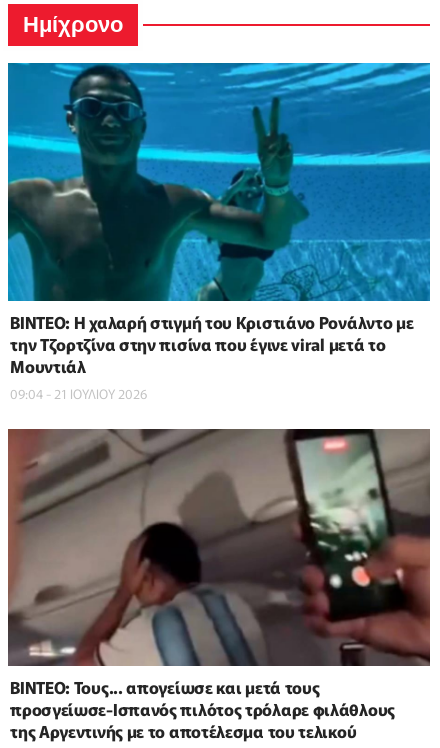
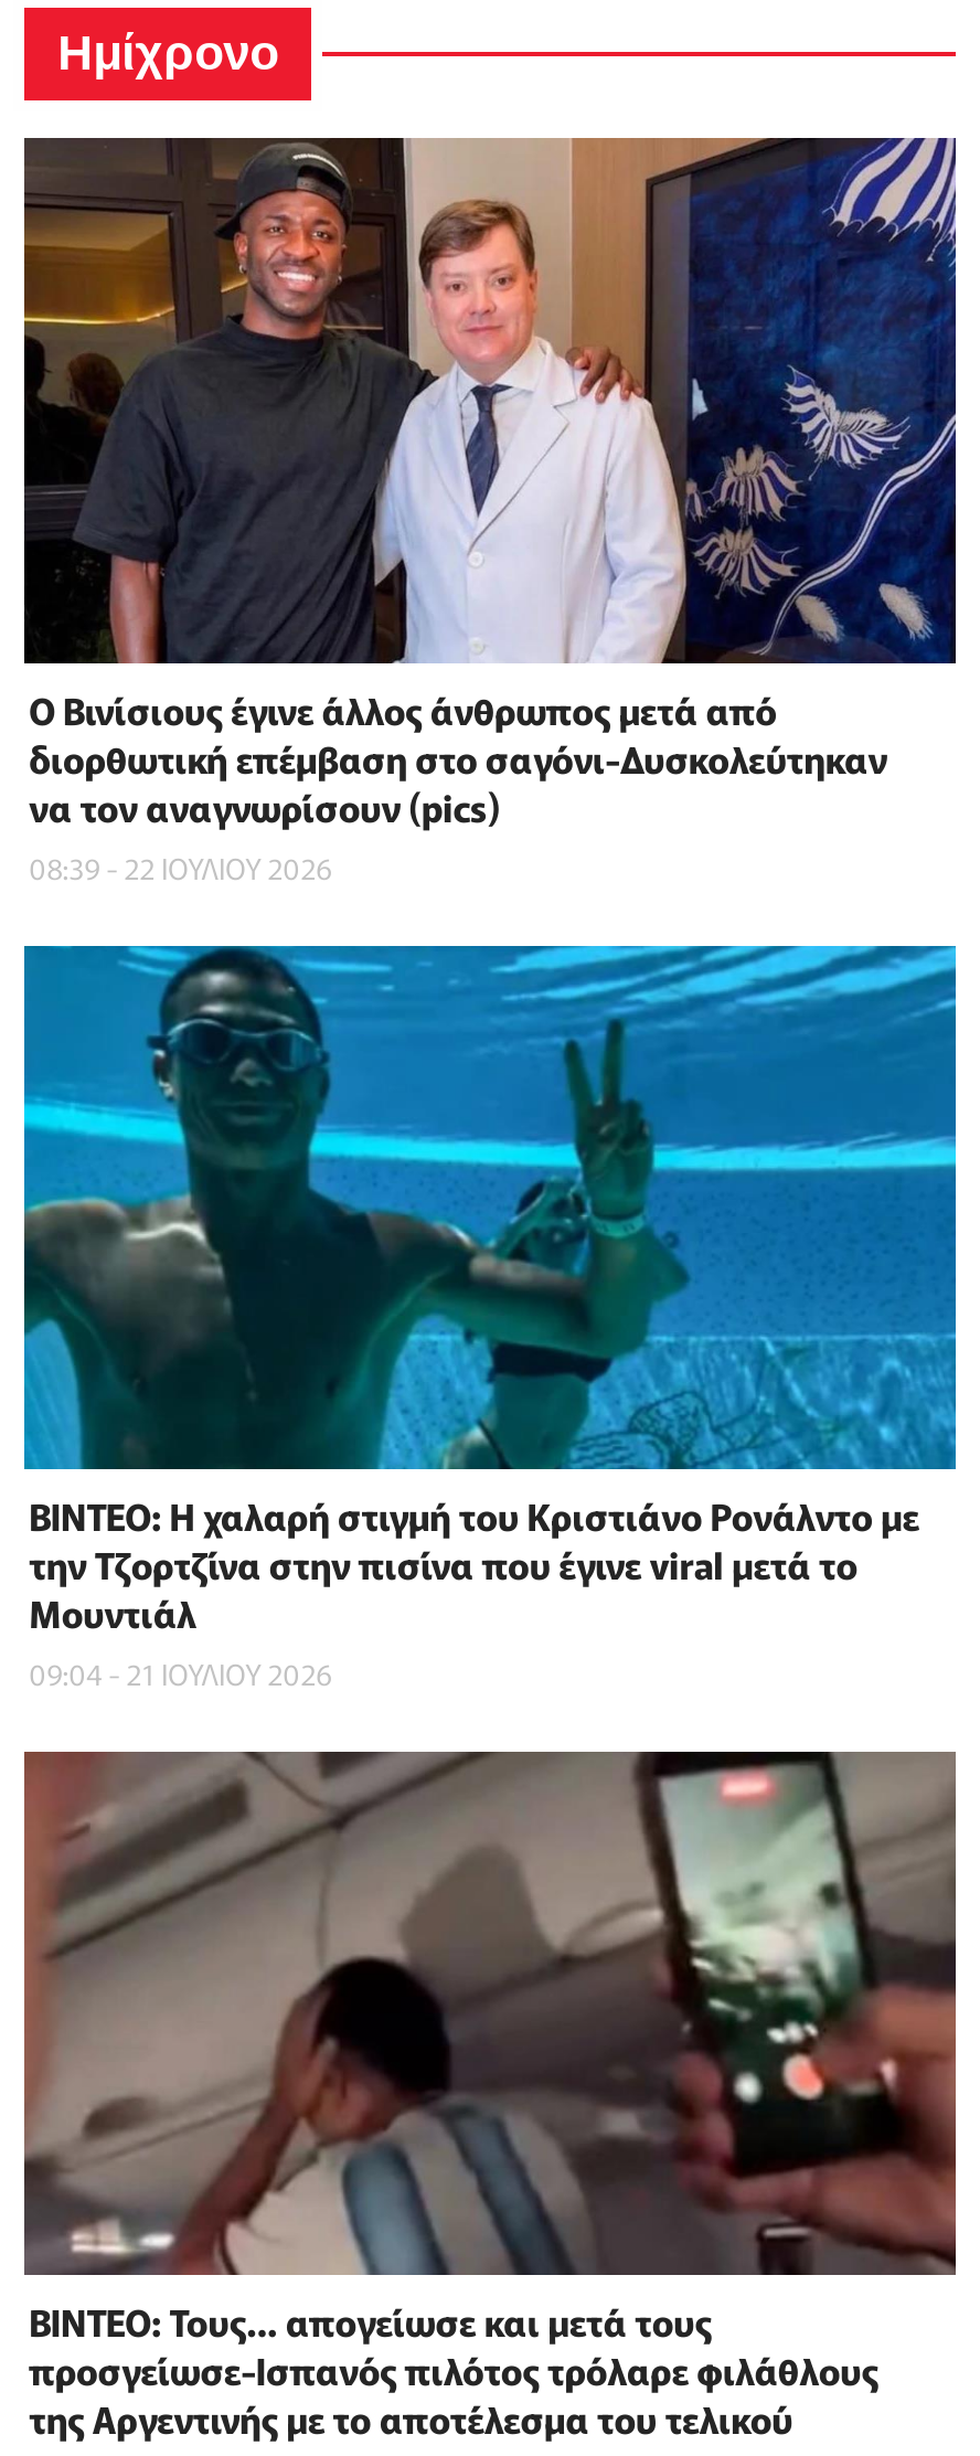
none -> [22,136,958,888] [image] | Ο Βινίσιους έγινε άλλος άνθρωπος μετά από | διορθωτική επέμβαση στο σαγόνι-Δυσκολεύτηκαν | να τον αναγνωρίσουν (pics) | 08:39 - 22 ΙΟΥΛΙΟΥ 2026

